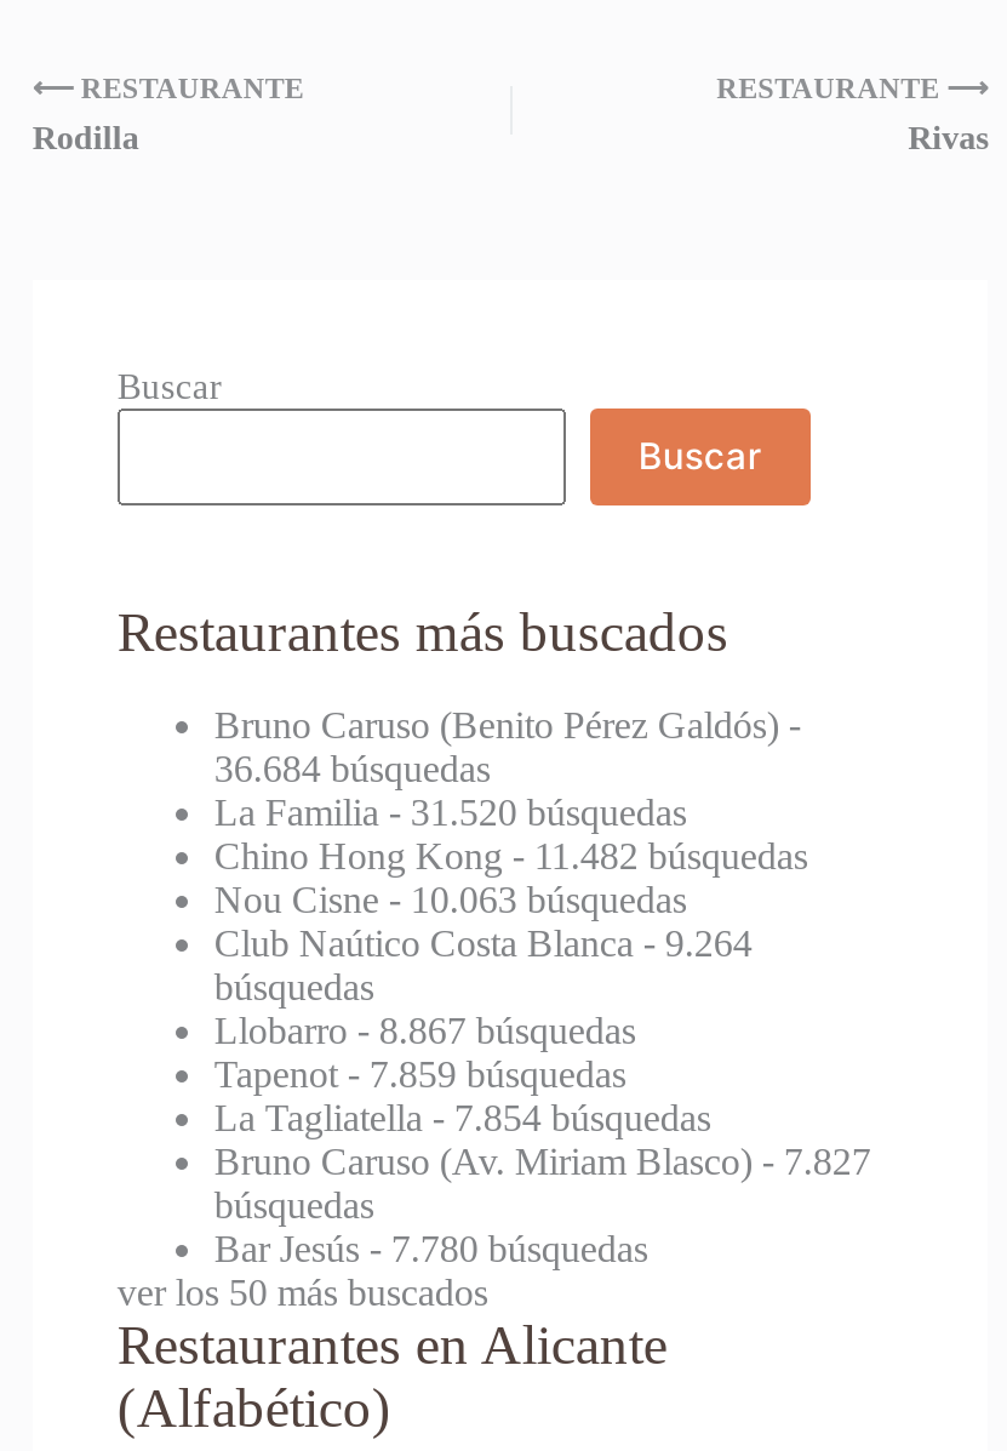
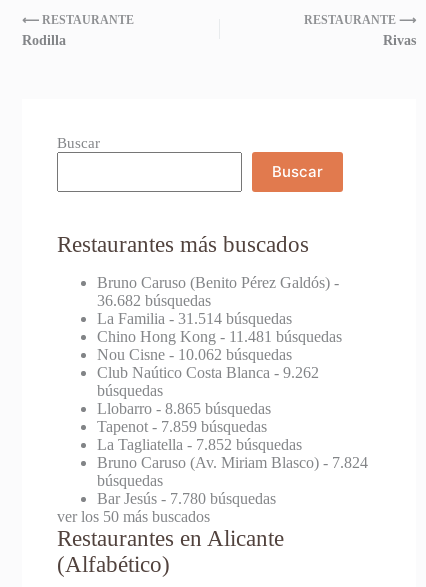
[214,749,491,790] 36.684 búsquedas -> [97,292,211,309] 36.682 búsquedas
[214,792,687,834] La Familia - 31.520 búsquedas -> [97,310,292,327] La Familia - 31.514 búsquedas
[214,836,808,877] Chino Hong Kong - 11.482 búsquedas -> [97,328,342,345] Chino Hong Kong - 11.481 búsquedas
[214,880,687,921] Nou Cisne - 10.063 búsquedas -> [97,346,292,363] Nou Cisne - 10.062 búsquedas
[214,923,752,964] Club Naútico Costa Blanca - 9.264 -> [97,364,319,381] Club Naútico Costa Blanca - 9.262
[214,1010,636,1052] Llobarro - 8.867 búsquedas -> [97,400,271,417] Llobarro - 8.865 búsquedas
[214,1098,711,1139] La Tagliatella - 7.854 búsquedas -> [97,436,302,453] La Tagliatella - 7.852 búsquedas
[214,1141,871,1183] Bruno Caruso (Av. Miriam Blasco) - 7.827 -> [97,454,368,471] Bruno Caruso (Av. Miriam Blasco) - 7.824

